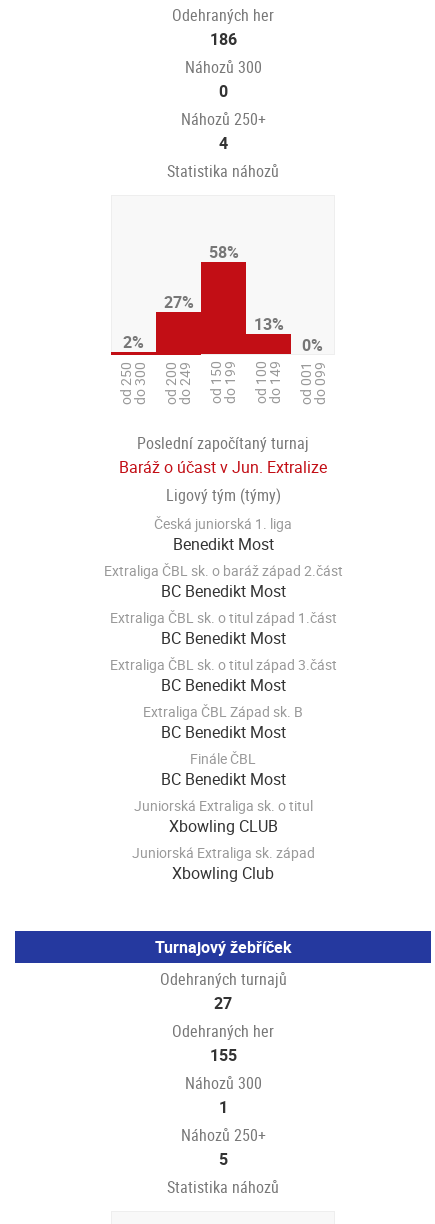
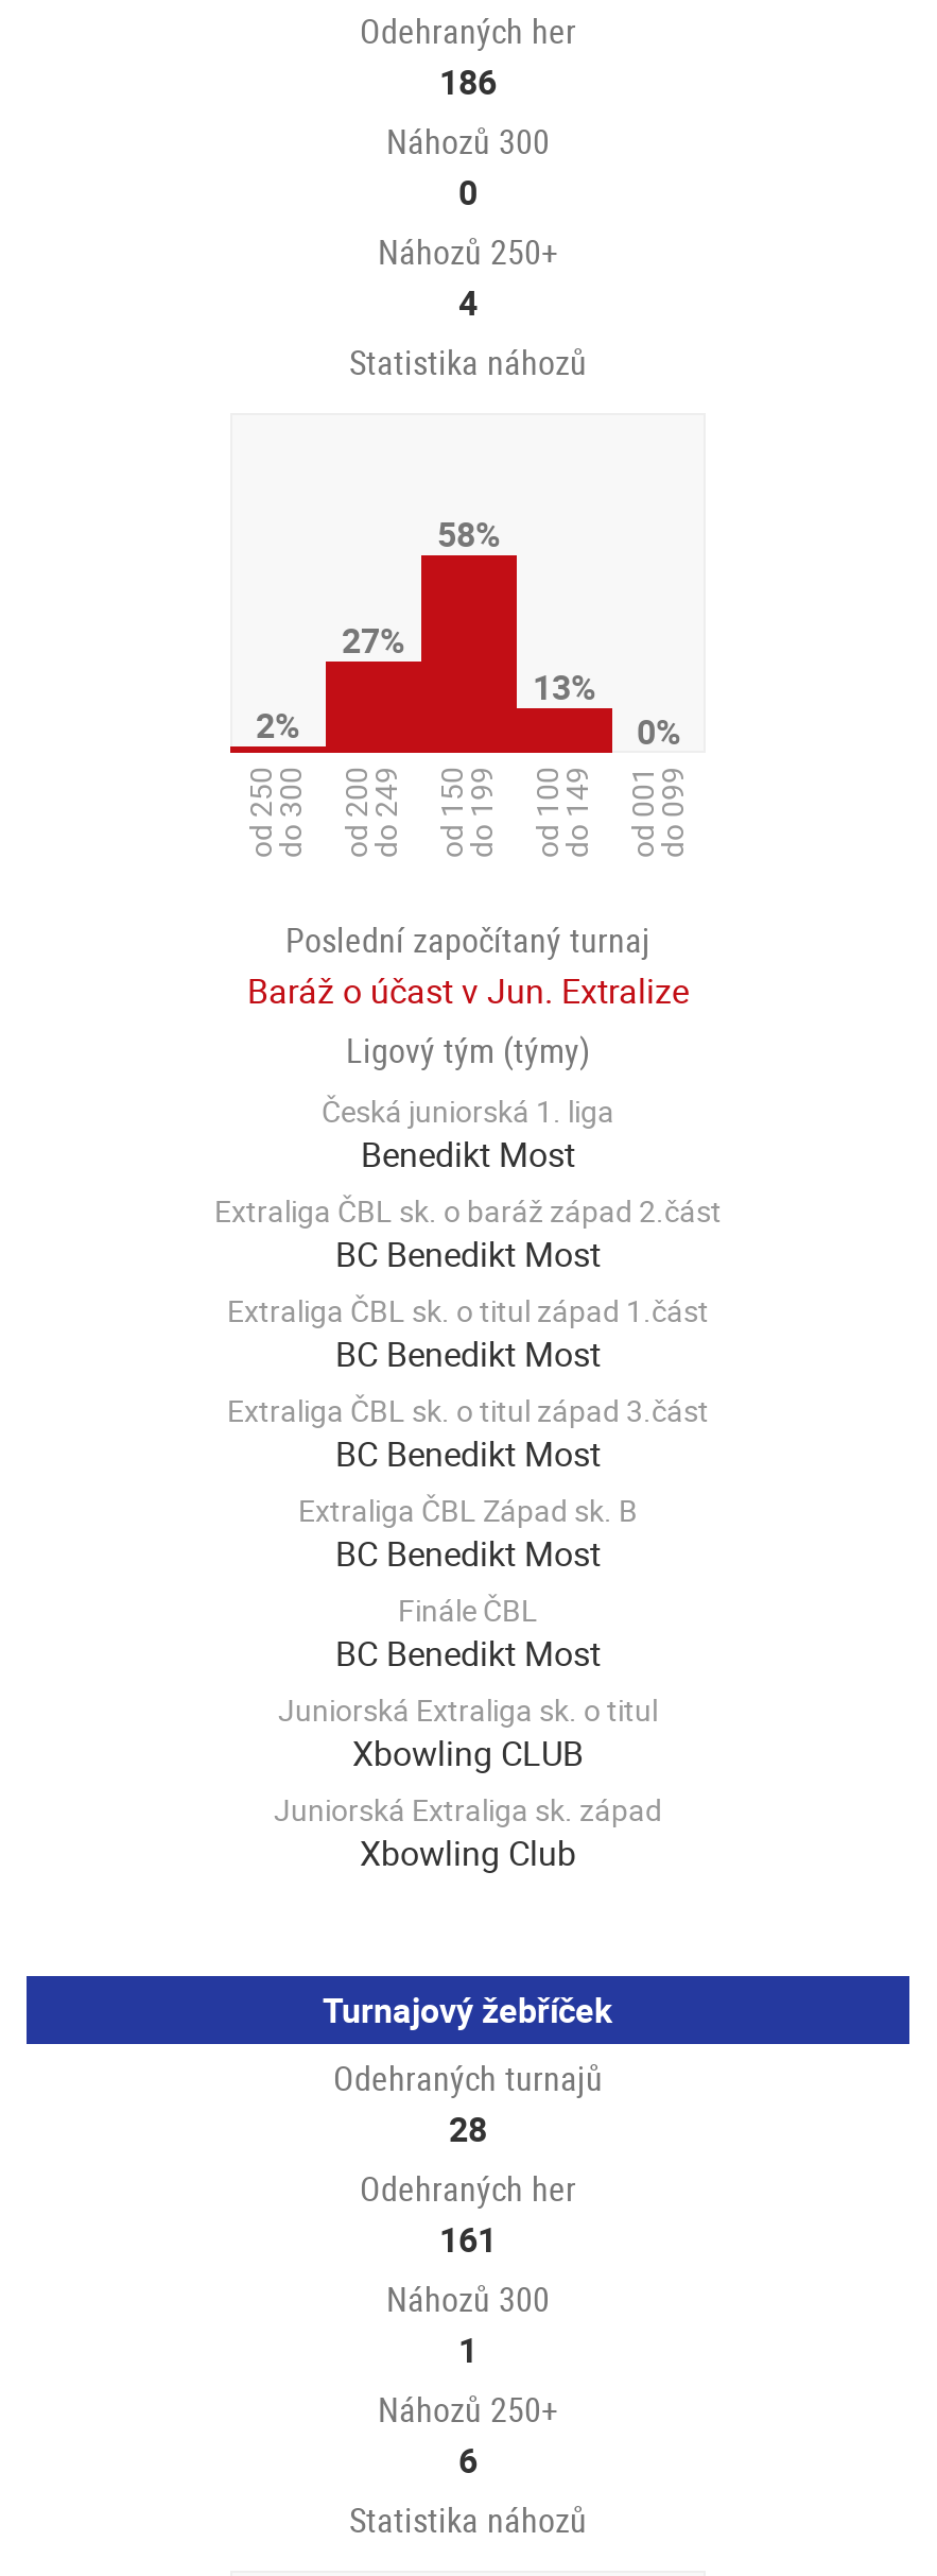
[214,992,232,1014] 27 -> [449,2106,487,2153] 28
[209,1044,236,1066] 155 -> [439,2216,497,2263] 161
[218,1148,227,1170] 5 -> [458,2437,478,2484] 6

